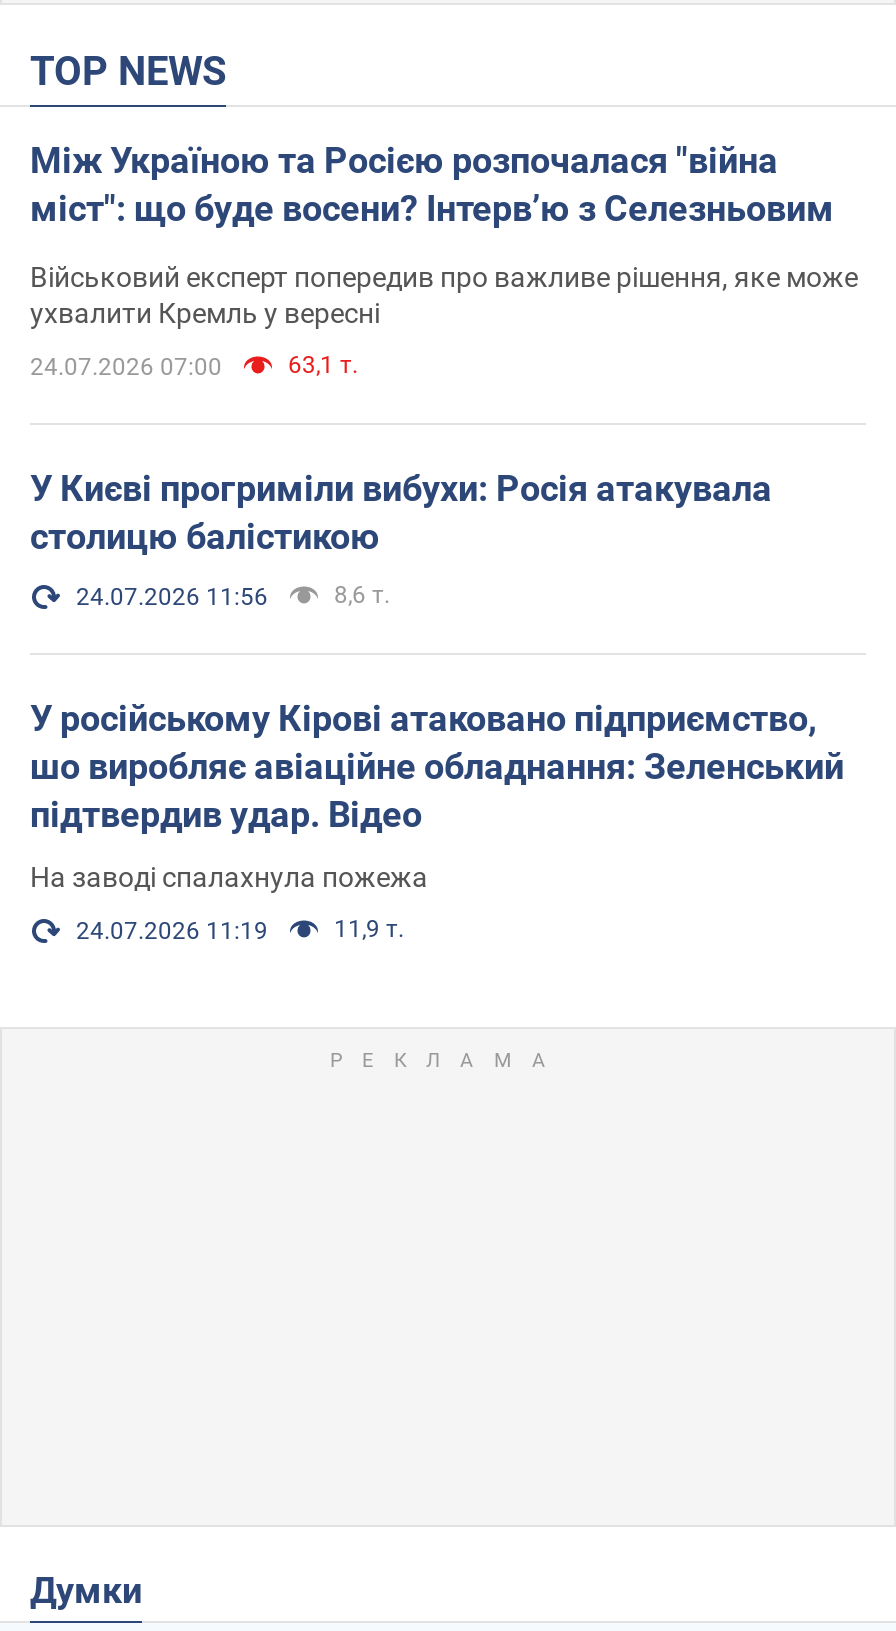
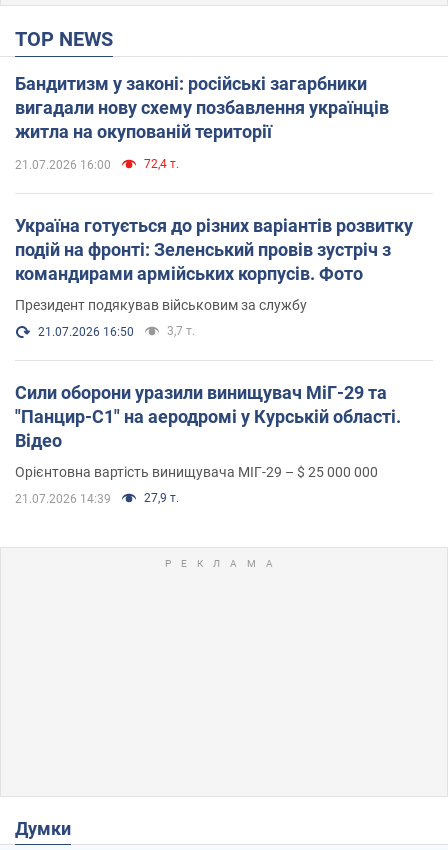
[30,138,834,228] Між Україною та Росією розпочалася "війна | міст": що буде восени? Інтерв’ю з Селезньовим -> [15,73,389,142] Бандитизм у законі: російські загарбники | вигадали нову схему позбавлення українців | житла на окупованій території
[30,260,858,328] Військовий експерт попередив про важливе рішення, яке може | ухвалити Кремль у вересні -> [15,157,179,172] 21.07.2026 16:00 | 72,4 т.
[30,350,358,380] 24.07.2026 07:00 | 63,1 т. -> [15,215,413,284] Україна готується до різних варіантів розвитку | подій на фронті: Зеленський провів зустріч з | командирами армійських корпусів. Фото
[30,466,772,556] У Києві прогриміли вибухи: Росія атакувала | столицю балістикою -> [15,297,307,313] Президент подякував військовим за службу
[76,580,390,610] 24.07.2026 11:56 | 8,6 т. -> [38,324,195,339] 21.07.2026 16:50 | 3,7 т.
[30,696,844,834] У російському Кірові атаковано підприємство, | шо виробляє авіаційне обладнання: Зеленський | підтвердив удар. Відео -> [15,382,401,451] Сили оборони уразили винищувач МіГ-29 та | "Панцир-С1" на аеродромі у Курській області. | Відео
[30,860,428,892] На заводі спалахнула пожежа -> [15,464,378,480] Орієнтовна вартість винищувача МІГ-29 – $ 25 000 000
[76,914,404,944] 24.07.2026 11:19 | 11,9 т. -> [15,491,179,506] 21.07.2026 14:39 | 27,9 т.

